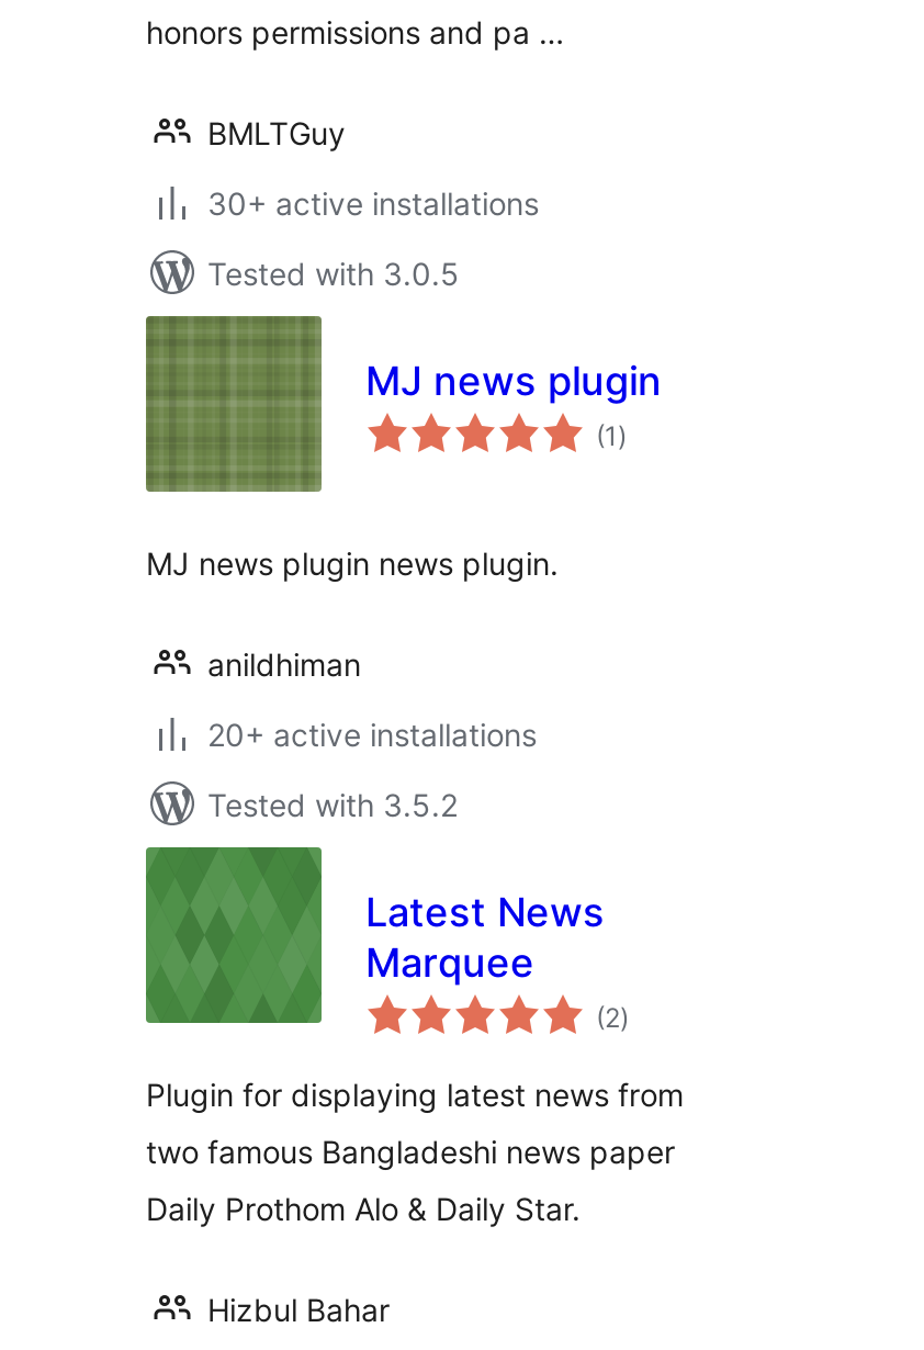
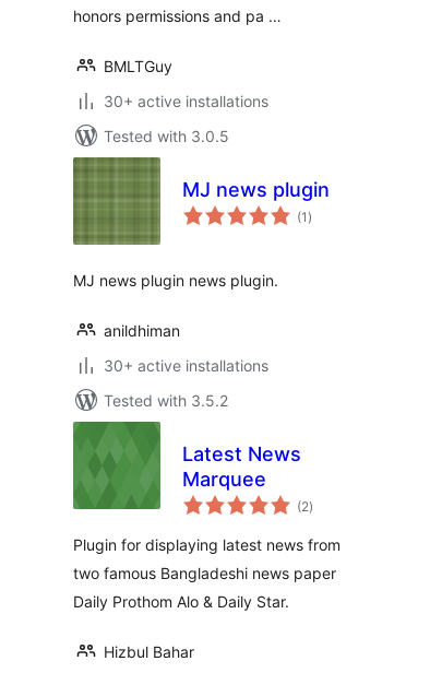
[207,716,537,753] 20+ active installations -> [104,356,268,375] 30+ active installations

